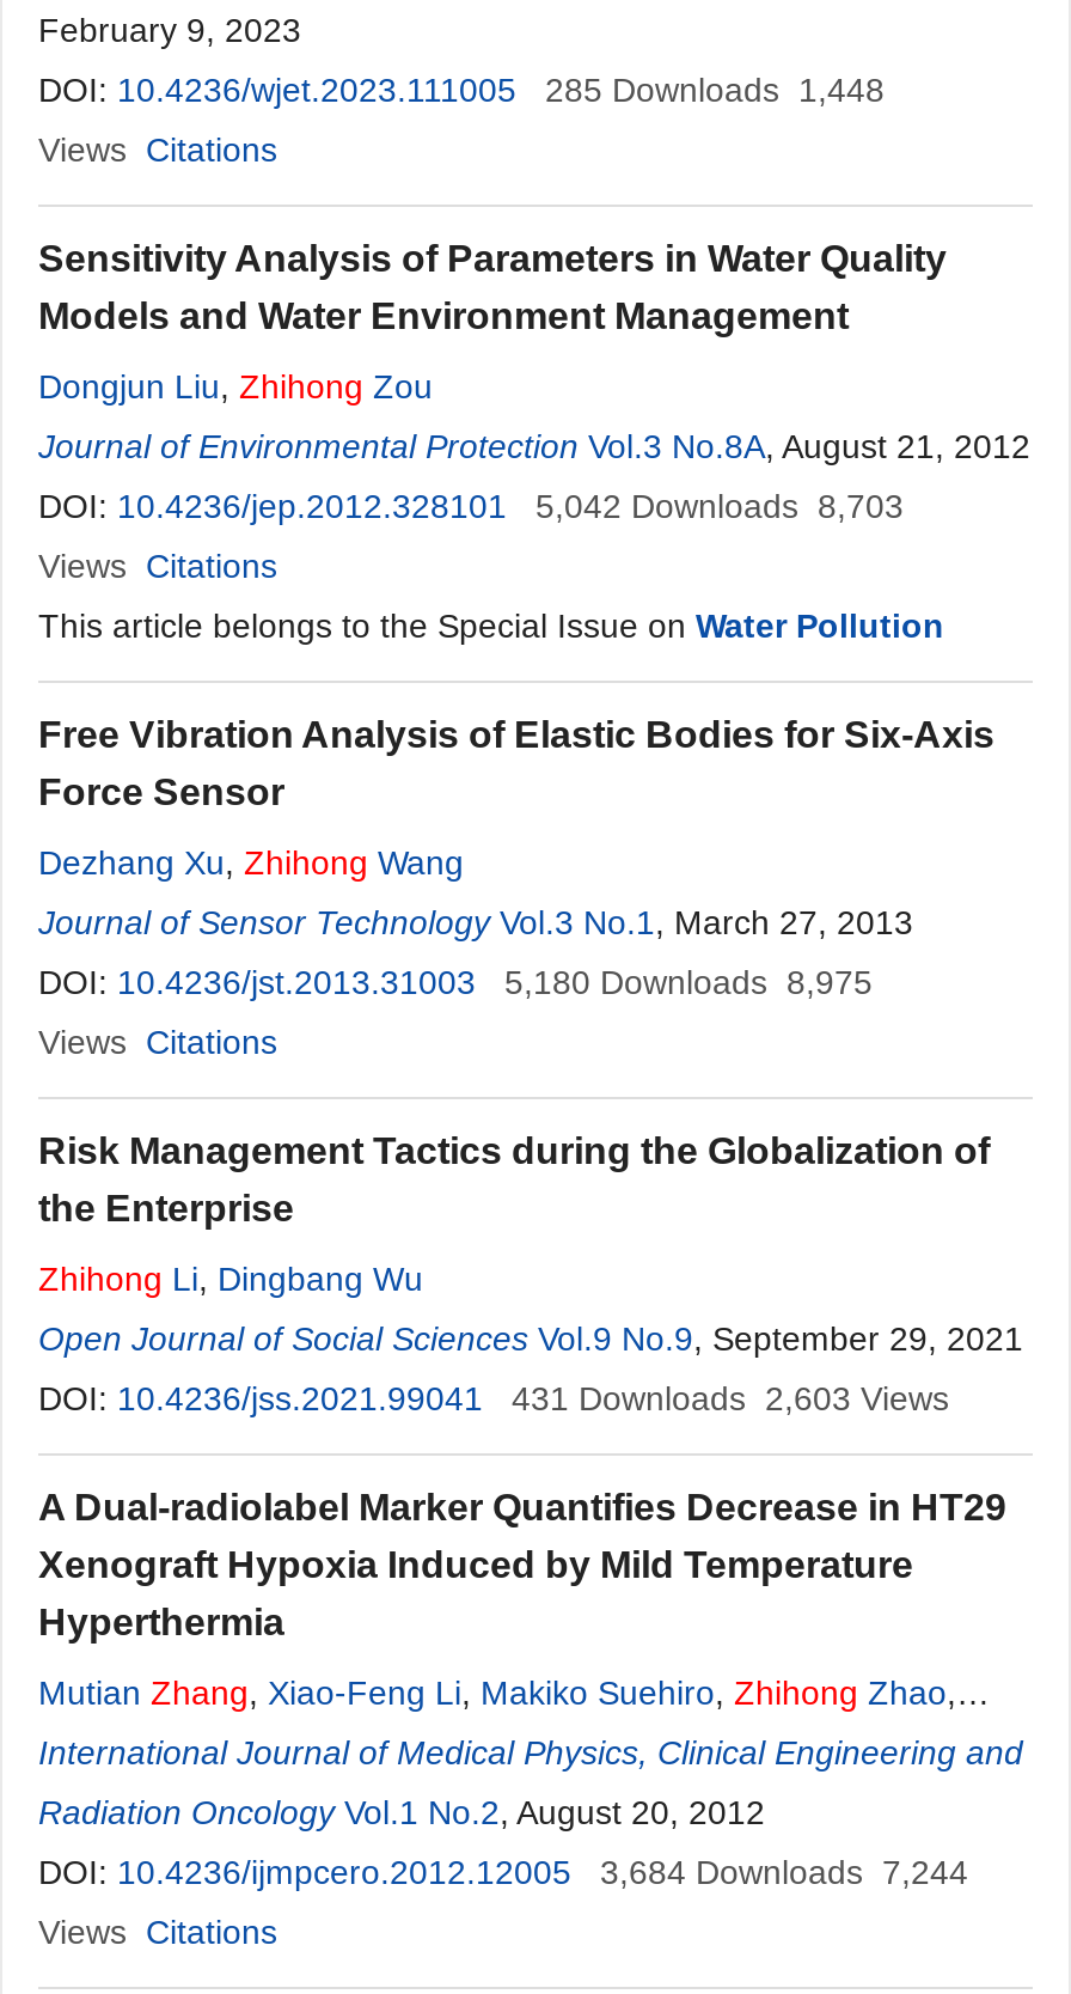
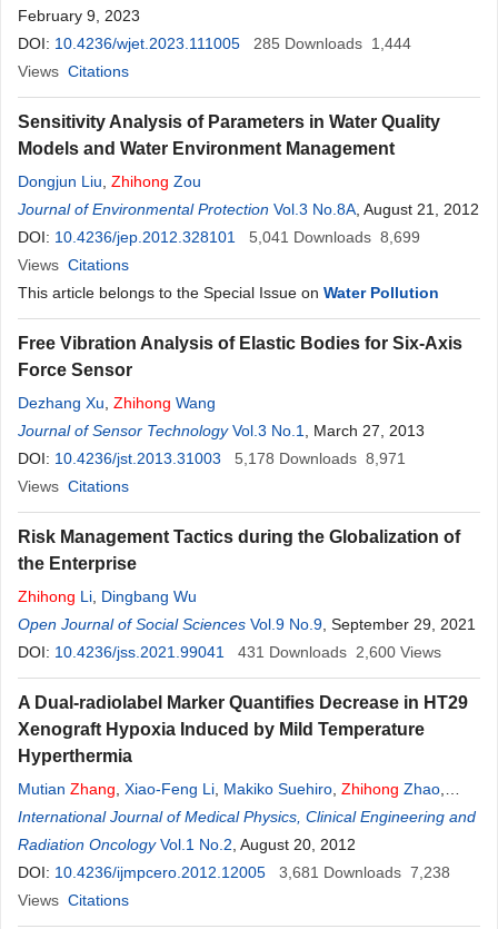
[38,71,885,109] DOI: 10.4236/wjet.2023.111005 285 Downloads 1,448 -> [18,34,411,52] DOI: 10.4236/wjet.2023.111005 285 Downloads 1,444
[38,487,904,525] DOI: 10.4236/jep.2012.328101 5,042 Downloads 8,703 -> [18,228,420,246] DOI: 10.4236/jep.2012.328101 5,041 Downloads 8,699
[38,963,873,1001] DOI: 10.4236/jst.2013.31003 5,180 Downloads 8,975 -> [18,449,406,467] DOI: 10.4236/jst.2013.31003 5,178 Downloads 8,971
[512,1379,949,1417] 431 Downloads 2,603 Views -> [238,643,441,661] 431 Downloads 2,600 Views
[38,1853,968,1891] DOI: 10.4236/ijmpcero.2012.12005 3,684 Downloads 7,244 -> [18,863,450,881] DOI: 10.4236/ijmpcero.2012.12005 3,681 Downloads 7,238

